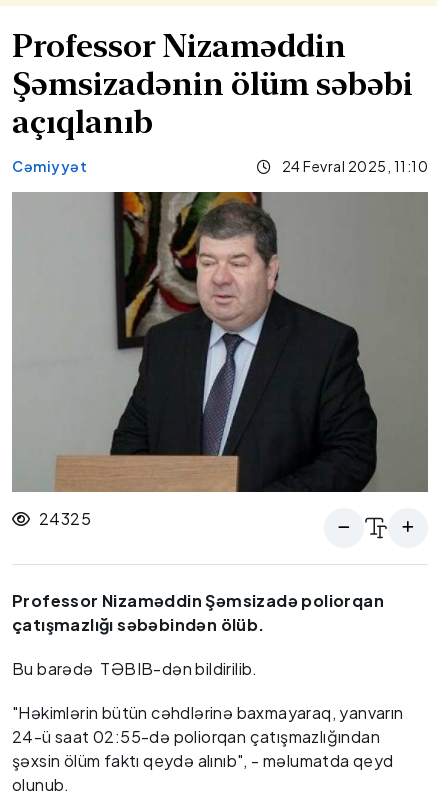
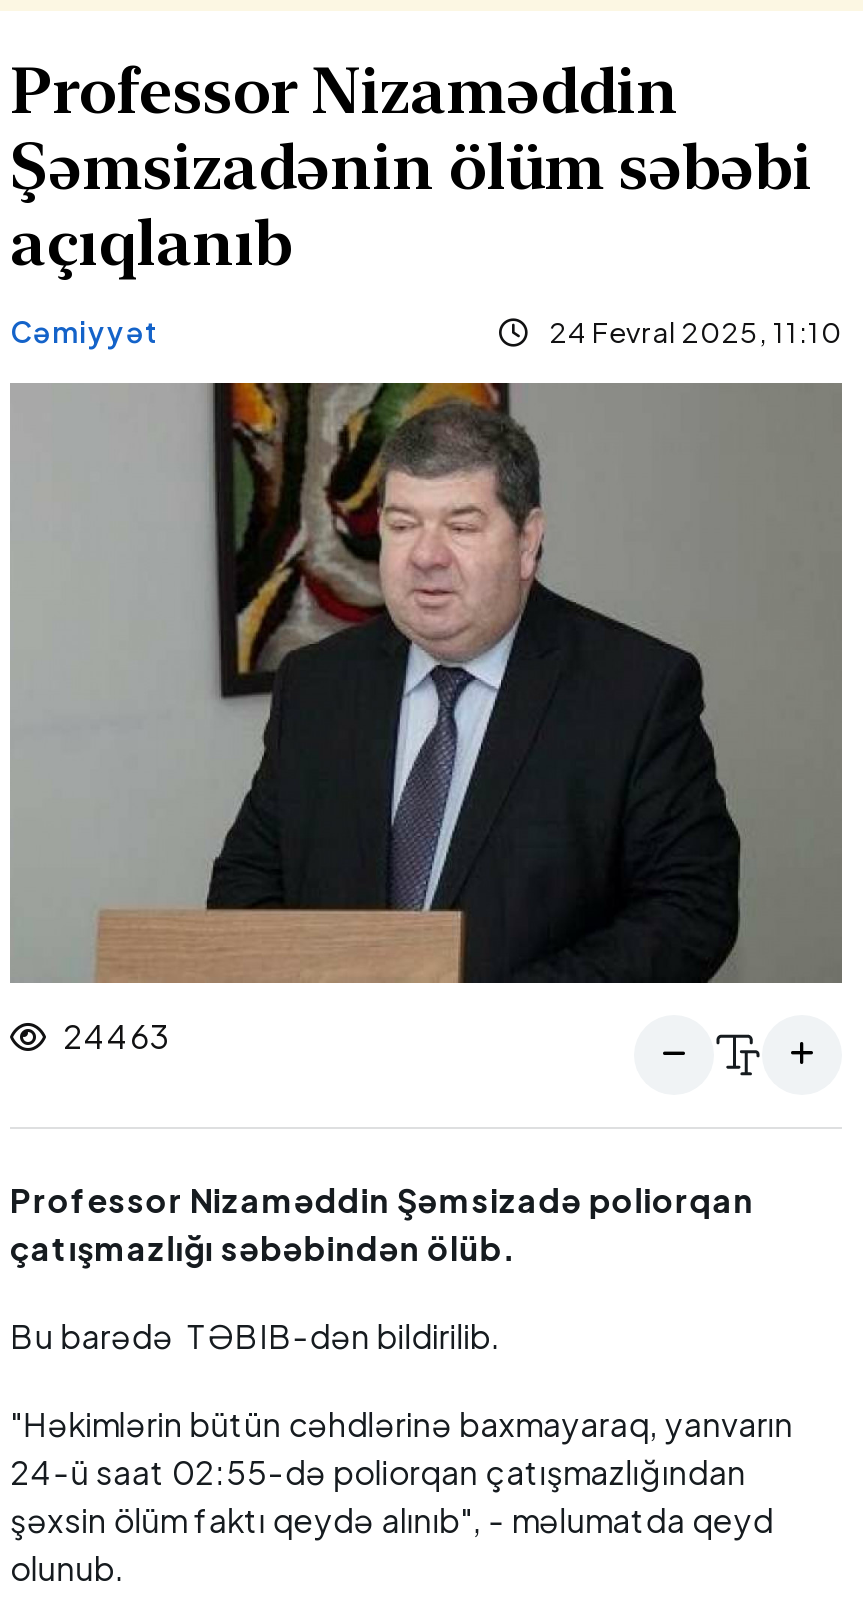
[38,508,91,529] 24325 -> [63,1015,168,1057] 24463

